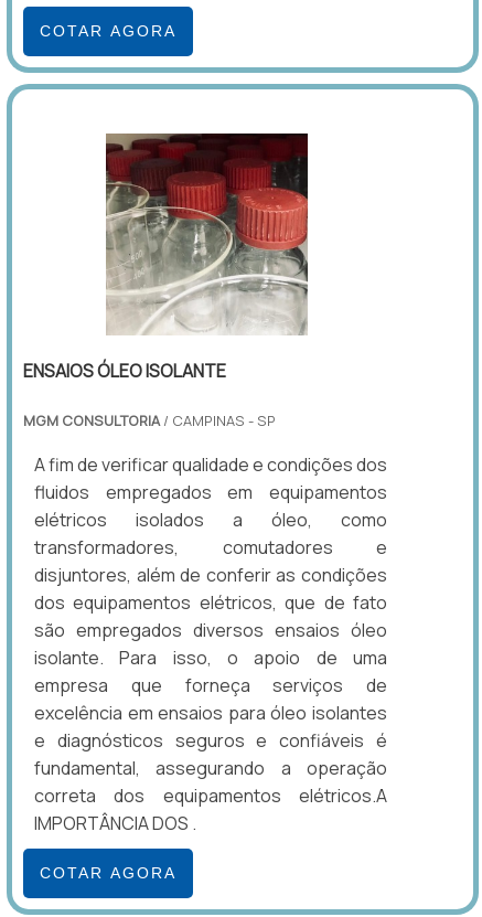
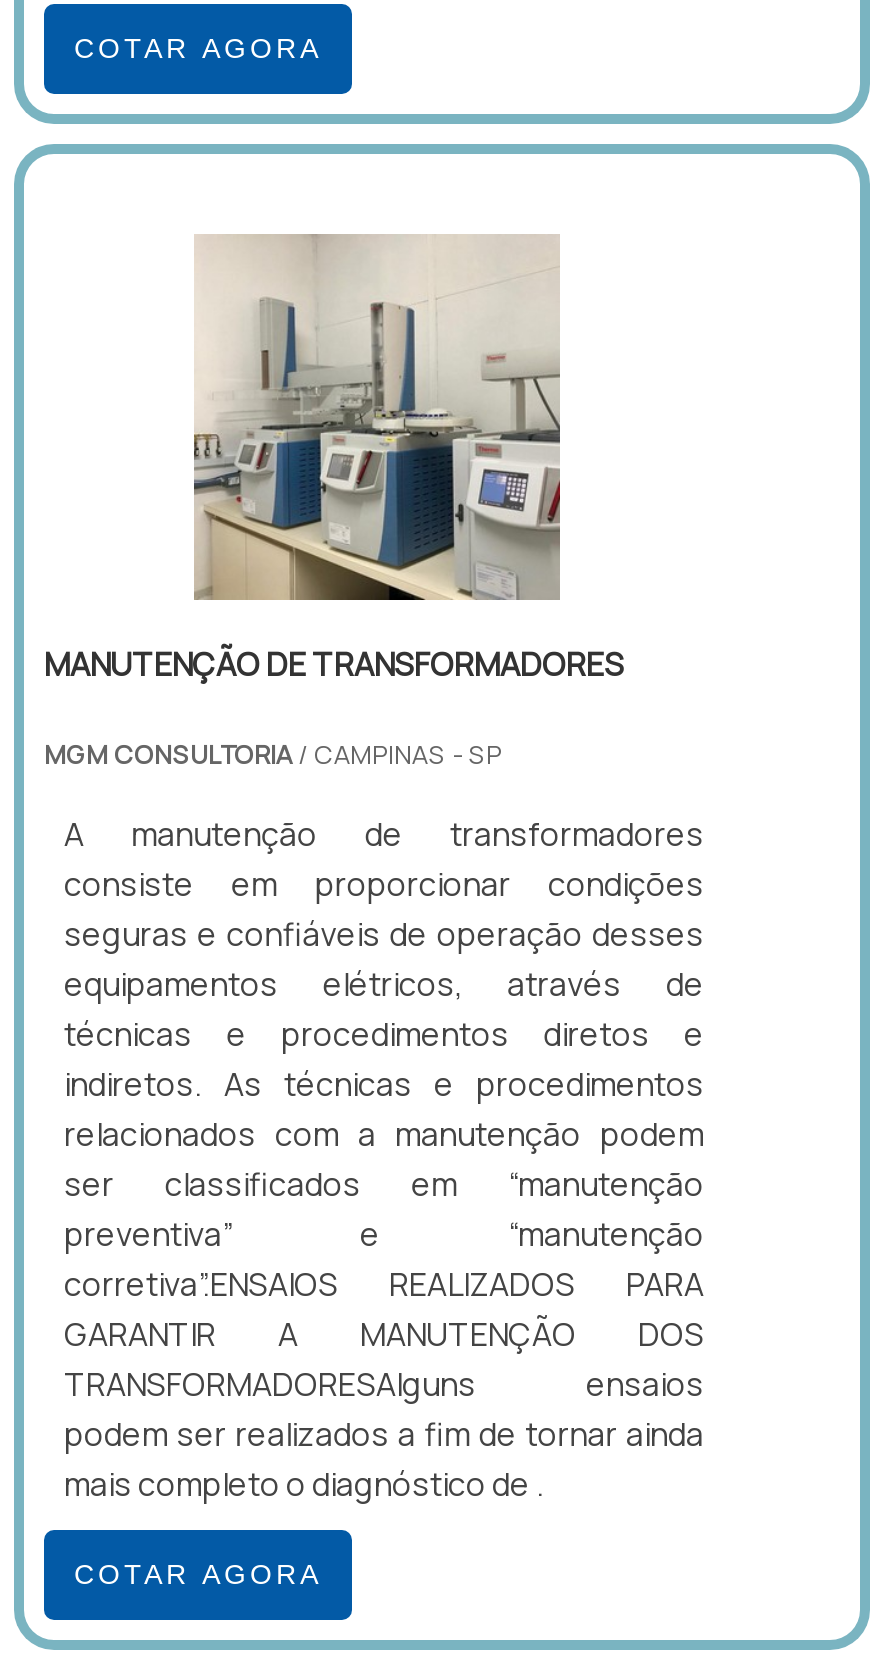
[23,132,309,383] [image] | ENSAIOS ÓLEO ISOLANTE -> [44,234,624,686] [image] | MANUTENÇÃO DE TRANSFORMADORES
[34,452,387,835] A fim de verificar qualidade e condições dos | fluidos empregados em equipamentos | elétricos isolados a óleo, como | transformadores, comutadores e | disjuntores, além de conferir as condições | dos equipamentos elétricos, que de fato | são empregados diversos ensaios óleo | isolante. Para isso, o apoio de uma | empresa que forneça serviços de | excelência em ensaios para óleo isolantes | e diagnósticos seguros e confiáveis é | fundamental, assegurando a operação | correta dos equipamentos elétricos.A | IMPORTÂNCIA DOS . -> [64,812,704,1506] A manutenção de transformadores | consiste em proporcionar condições | seguras e confiáveis de operação desses | equipamentos elétricos, através de | técnicas e procedimentos diretos e | indiretos. As técnicas e procedimentos | relacionados com a manutenção podem | ser classificados em “manutenção | preventiva” e “manutenção | corretiva”.ENSAIOS REALIZADOS PARA | GARANTIR A MANUTENÇÃO DOS | TRANSFORMADORESAlguns ensaios | podem ser realizados a fim de tornar ainda | mais completo o diagnóstico de .

